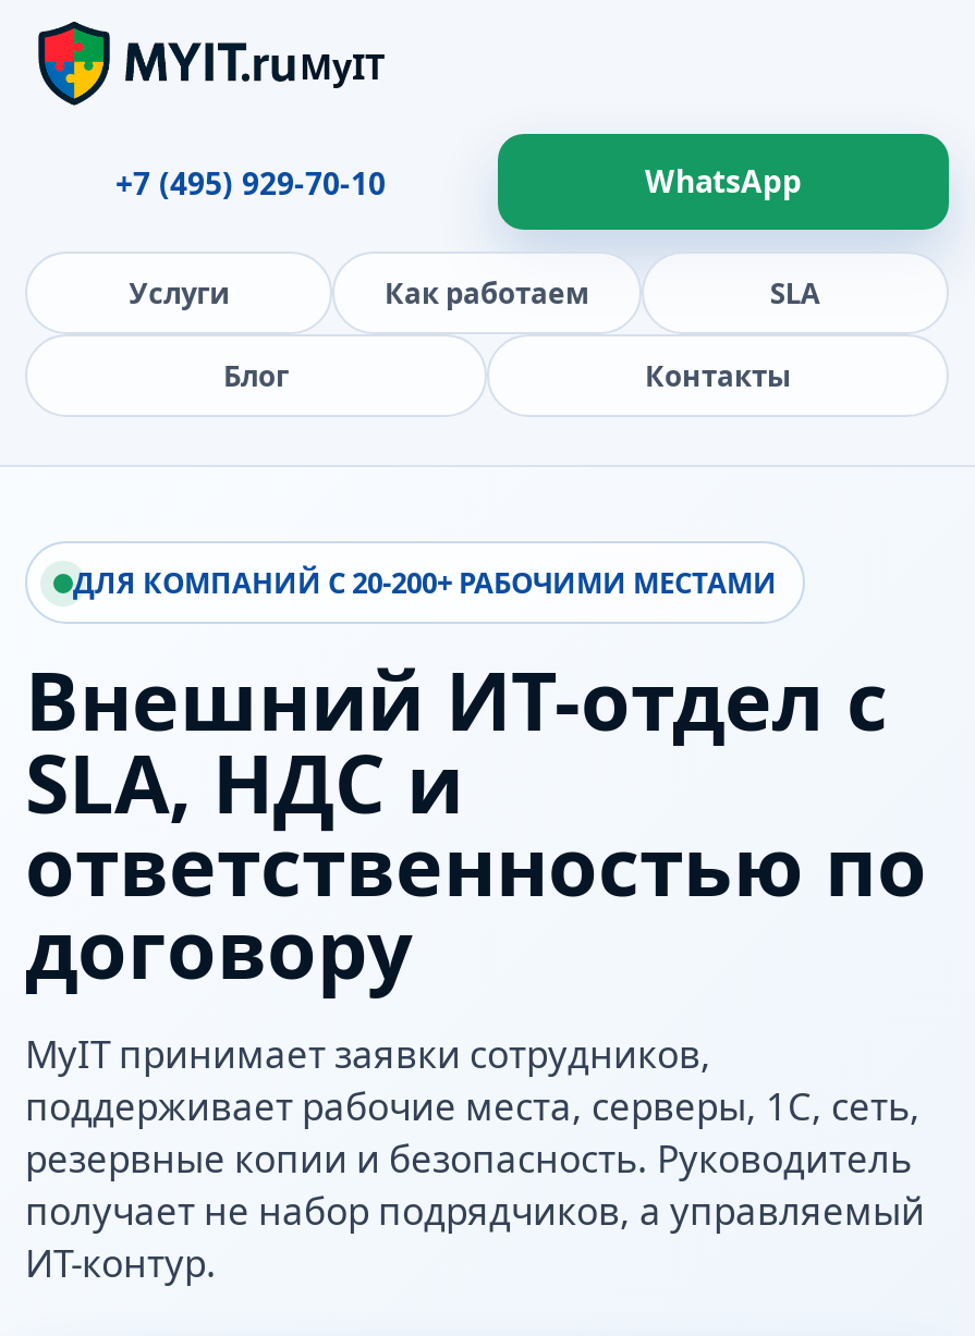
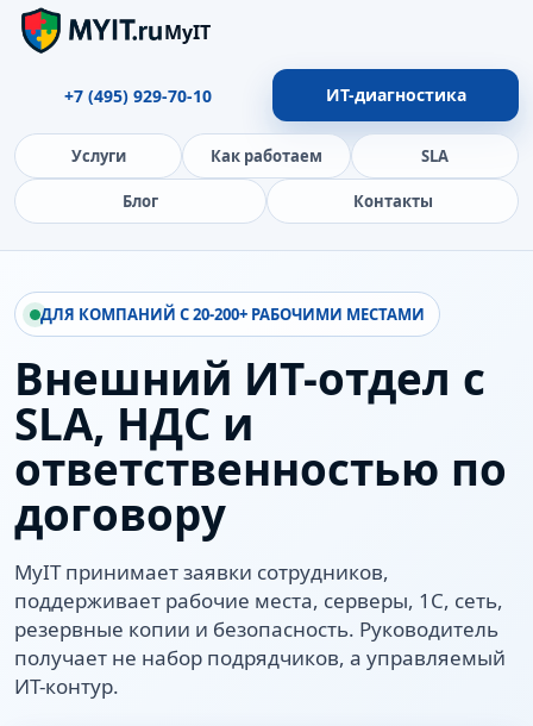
[645,160,802,201] WhatsApp -> [325,83,466,106] ИТ-диагностика

